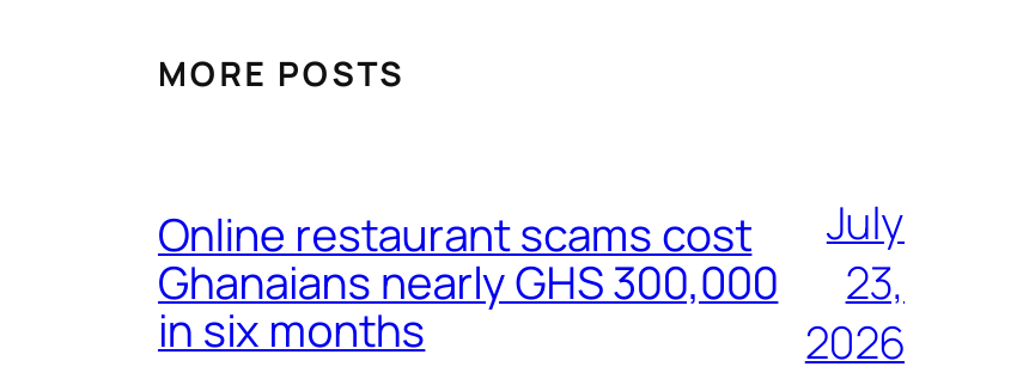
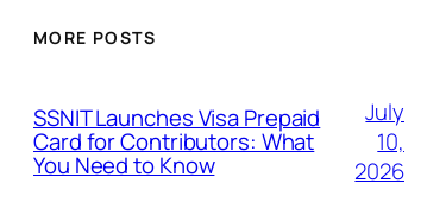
[158,203,778,361] Online restaurant scams cost | Ghanaians nearly GHS 300,000 | in six months -> [33,102,320,181] SSNIT Launches Visa Prepaid | Card for Contributors: What | You Need to Know
[845,250,905,312] 23, -> [377,125,404,156] 10,

